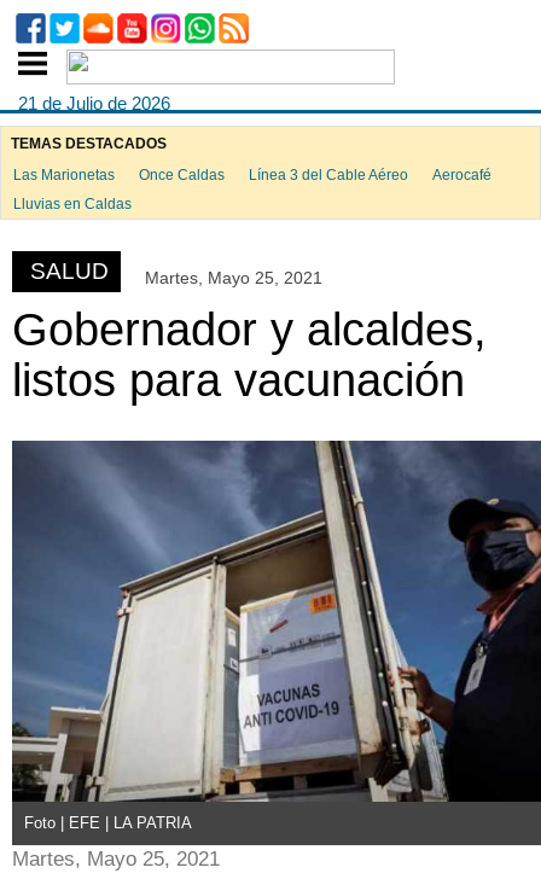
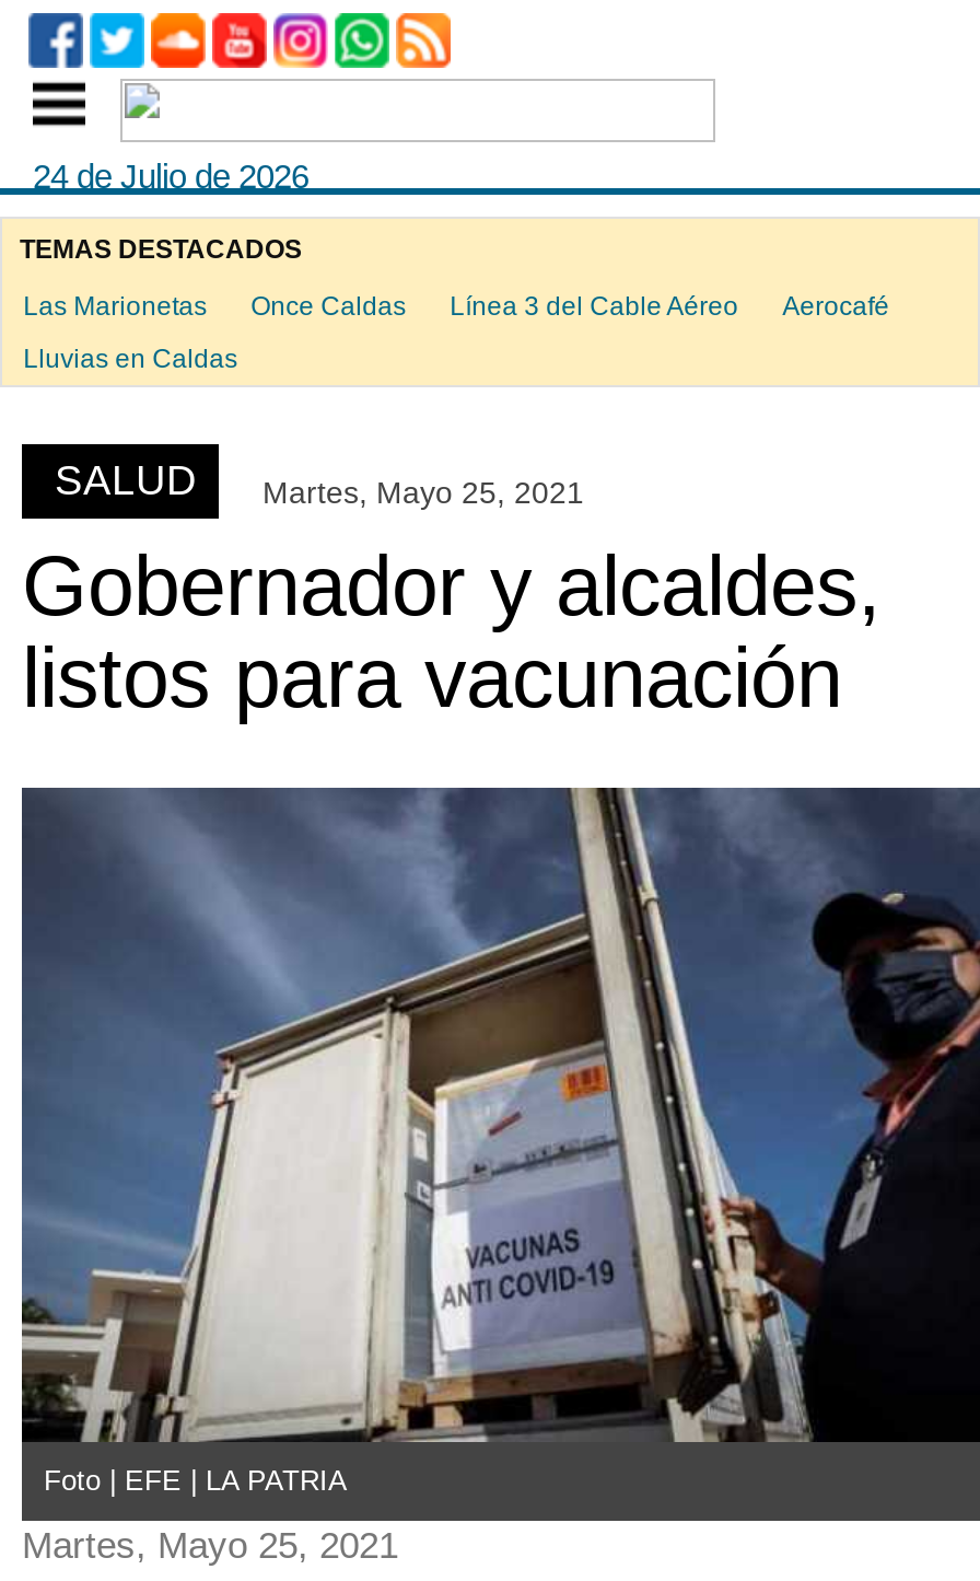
[18,93,170,113] 21 de Julio de 2026 -> [33,158,308,195] 24 de Julio de 2026

